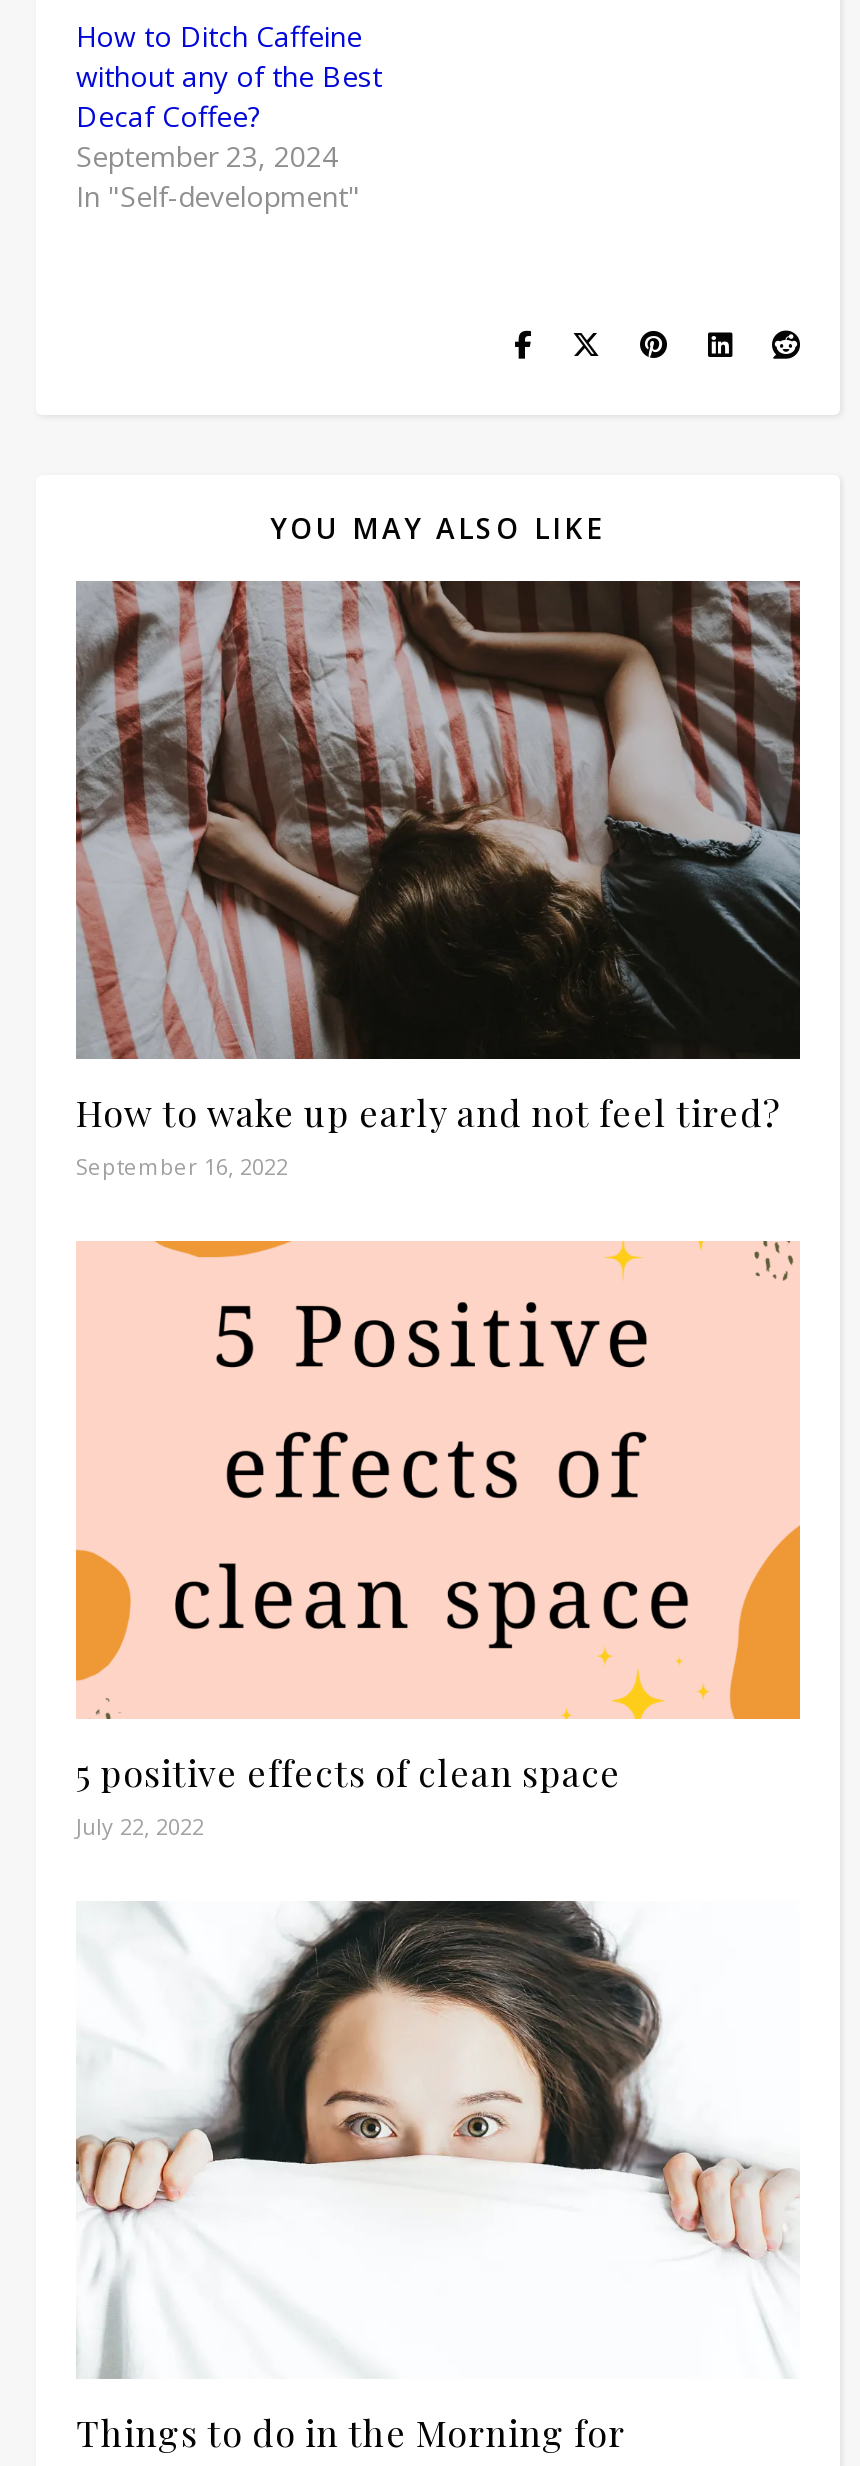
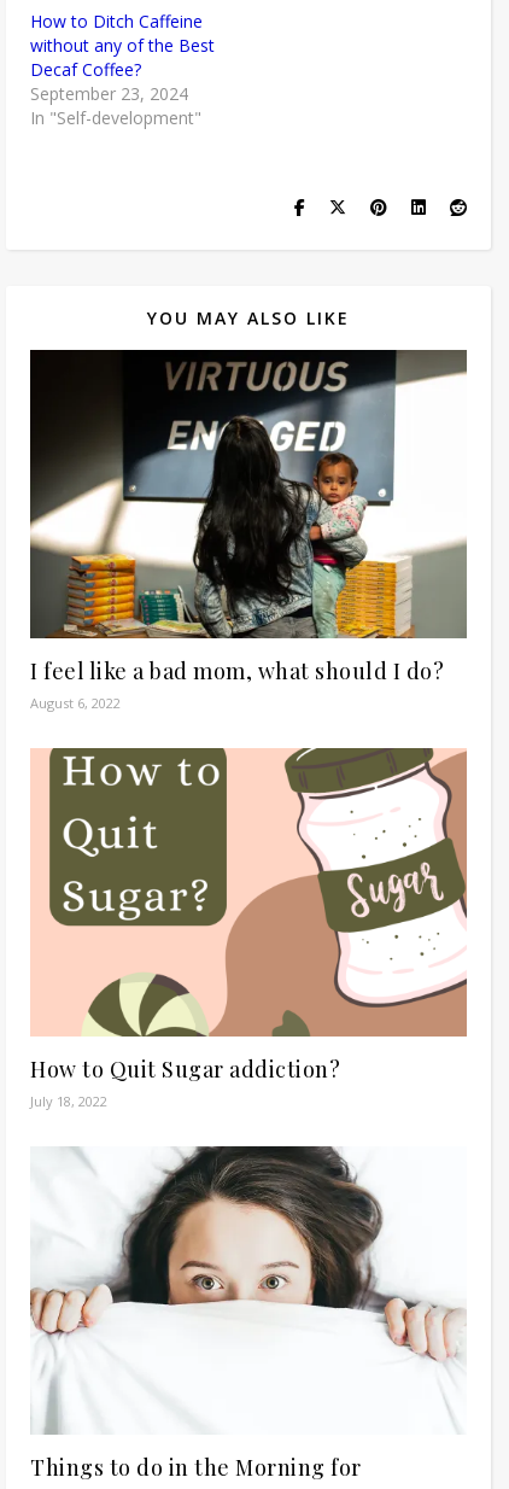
[74,579,802,1182] [image] | How to wake up early and not feel tired? | September 16, 2022 -> [30,349,467,712] [image] | I feel like a bad mom, what should I do? | August 6, 2022
[76,1239,802,1841] [image] | 5 positive effects of clean space | July 22, 2022 -> [30,747,468,1110] [image] | How to Quit Sugar addiction? | July 18, 2022

